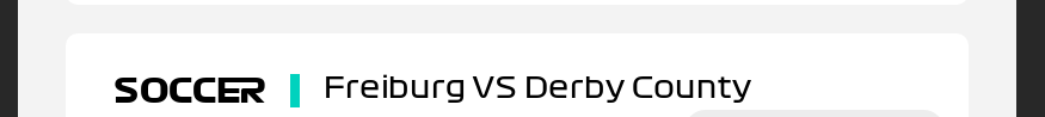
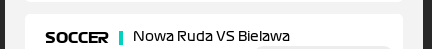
[324,74,751,103] Freiburg VS Derby County -> [133,31,290,43] Nowa Ruda VS Bielawa

